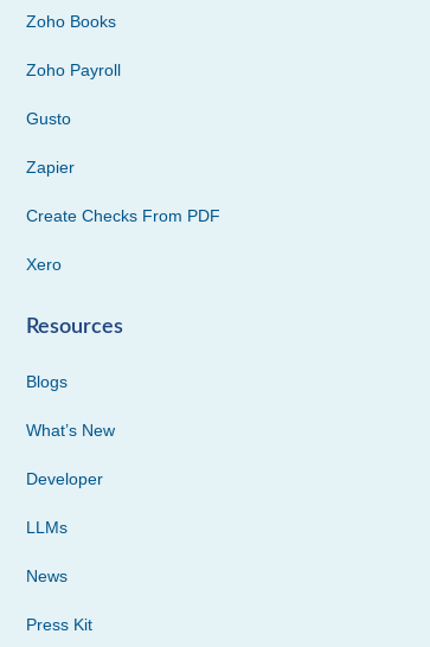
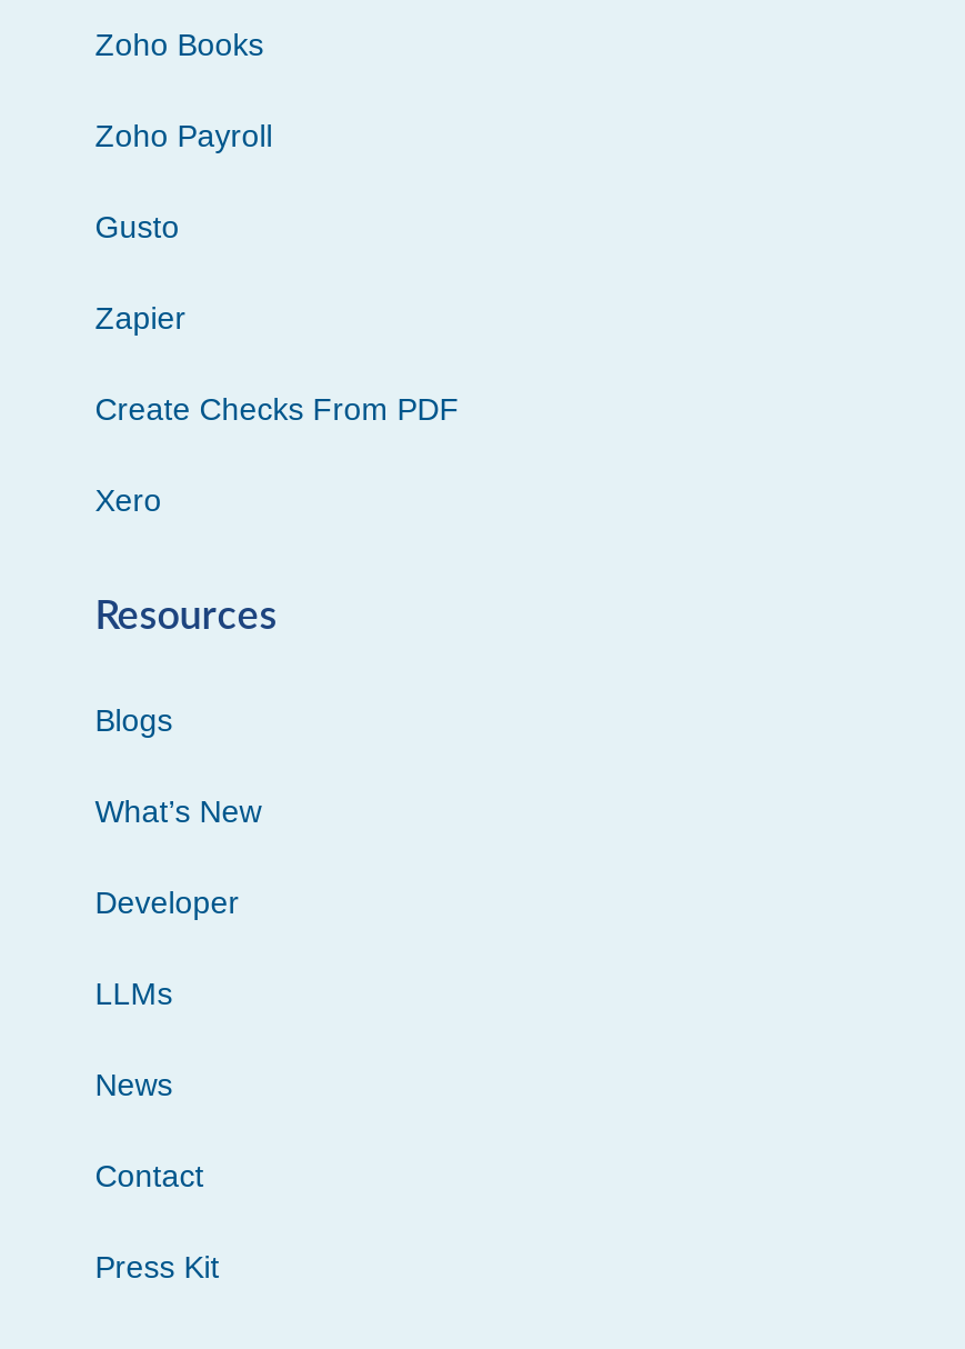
none -> [95,1158,204,1194] Contact

